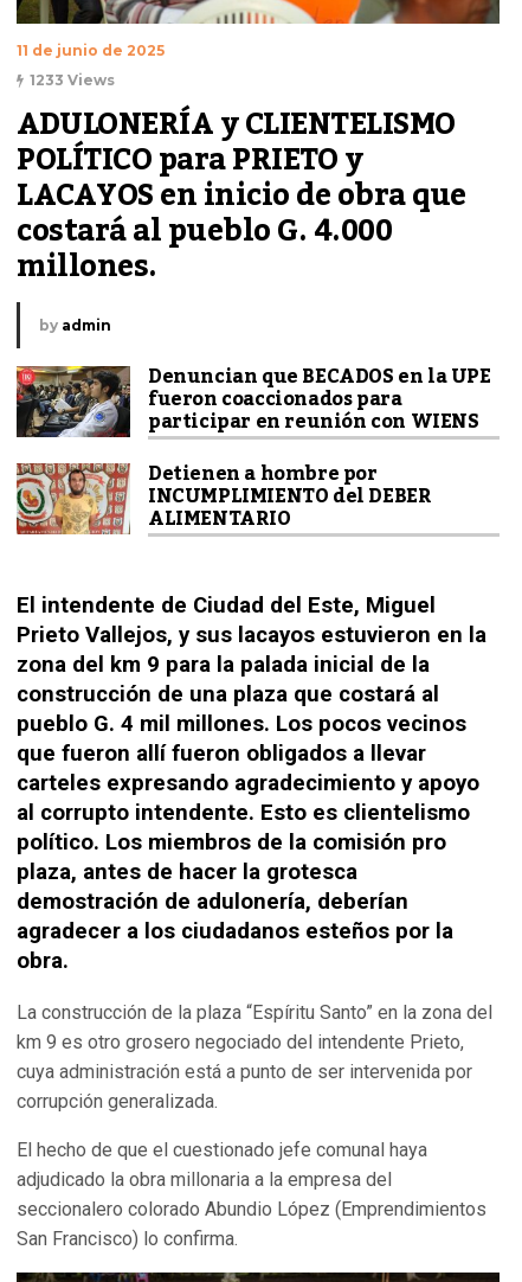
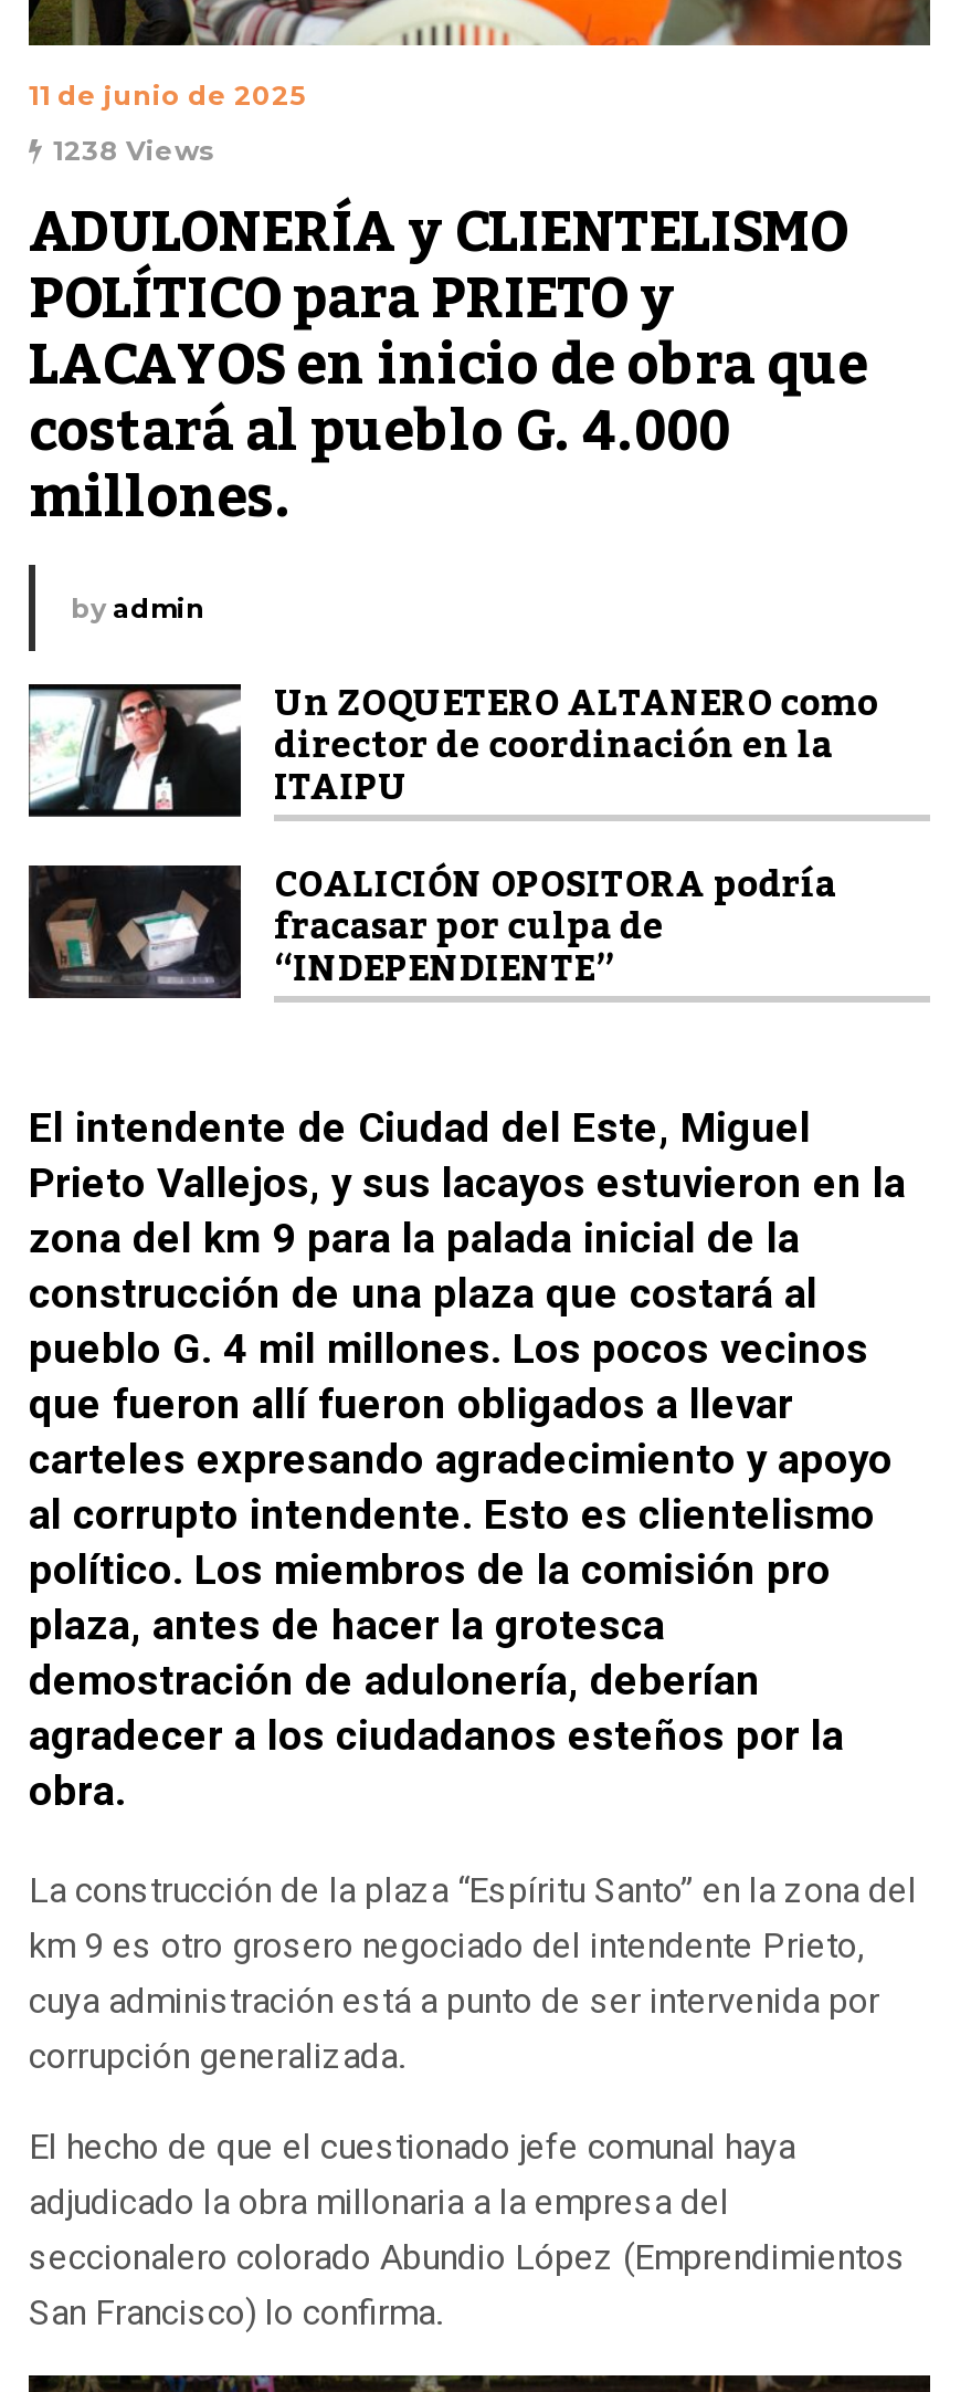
[30,71,115,89] 1233 Views -> [53,133,214,166] 1238 Views
[15,358,491,538] [image] | Denuncian que BECADOS en la UPE | fueron coaccionados para | participar en reunión con WIENS | Detienen a hombre por | INCUMPLIMIENTO del DEBER | ALIMENTARIO -> [27,668,878,1004] [image] | Un ZOQUETERO ALTANERO como | director de coordinación en la | ITAIPU | COALICIÓN OPOSITORA podría | fracasar por culpa de | “INDEPENDIENTE”
[15,463,131,536] [image] -> [27,864,243,1001] [image]

